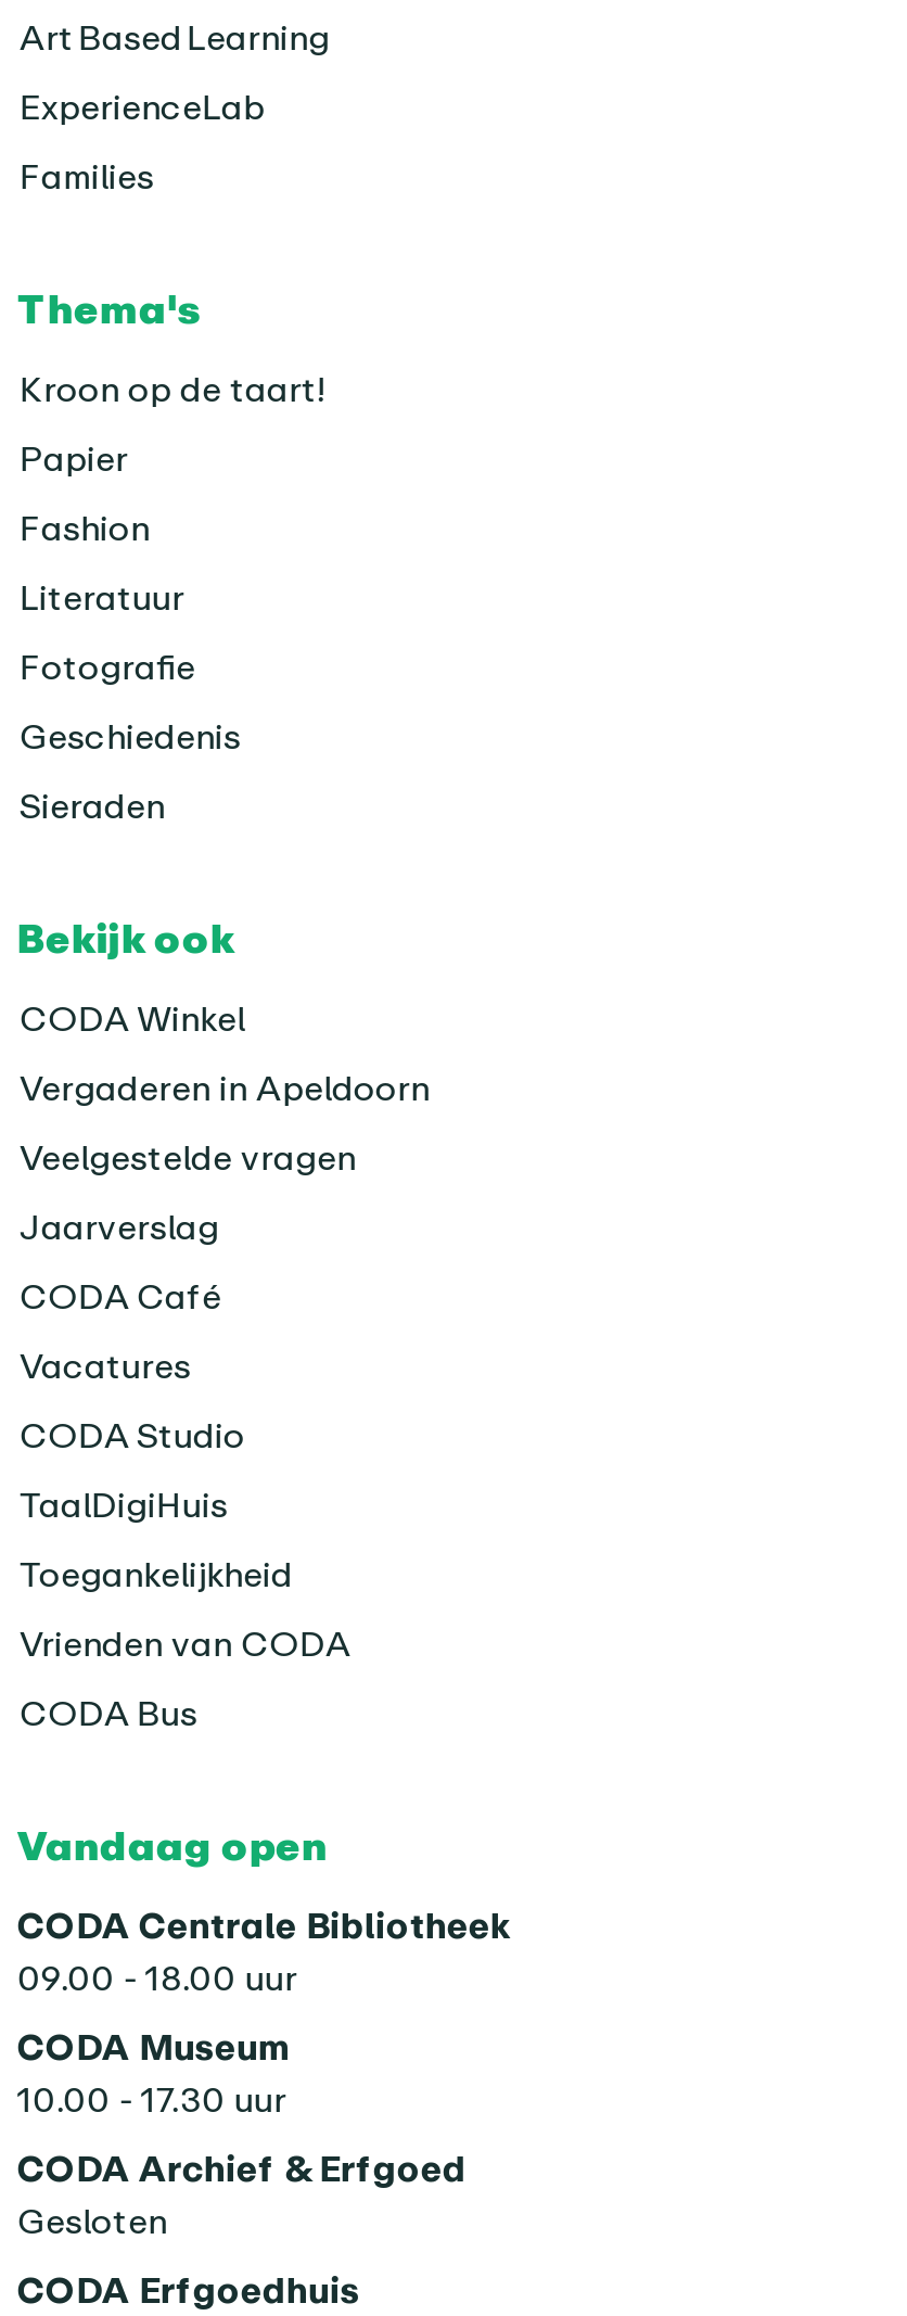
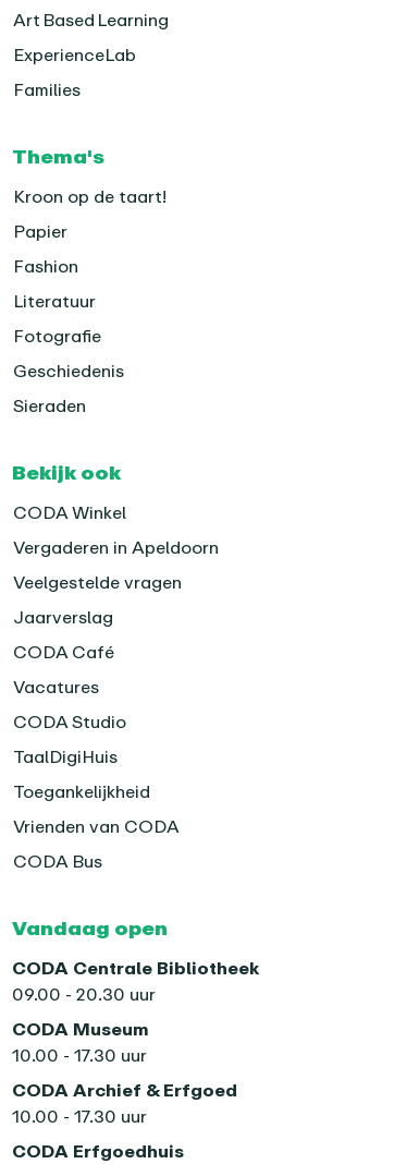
[17,1955,297,1999] 09.00 - 18.00 uur -> [12,983,156,1005] 09.00 - 20.30 uur
[17,2198,167,2242] Gesloten -> [12,1105,147,1127] 10.00 - 17.30 uur

